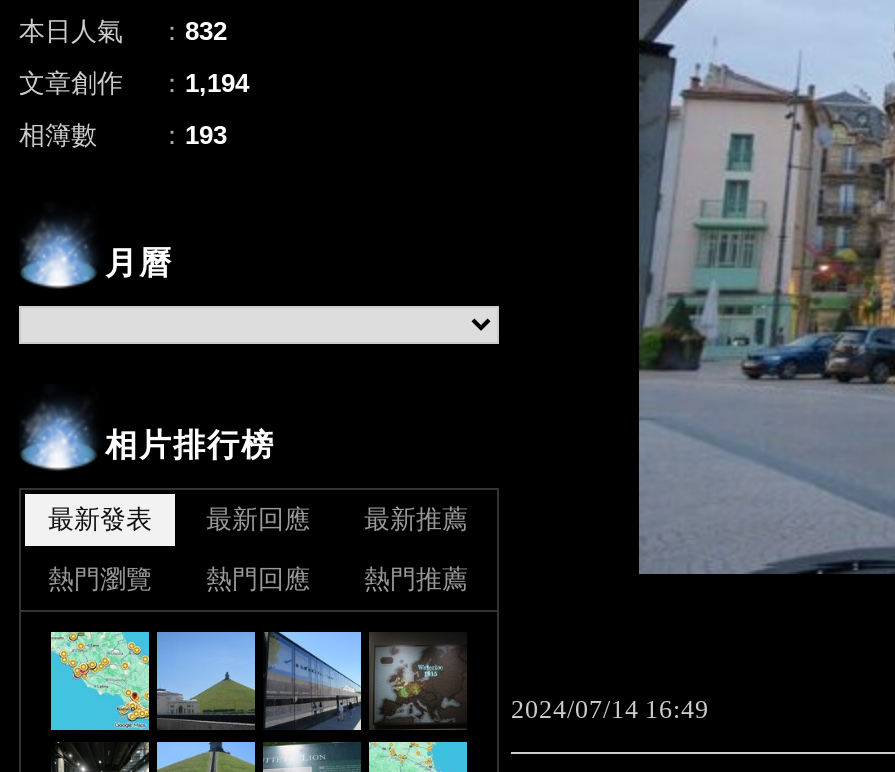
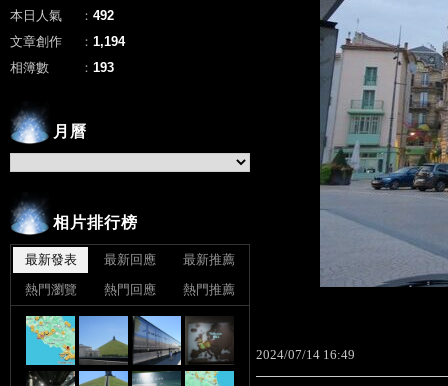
[19,16,227,46] 本日人氣 ：832 -> [10,8,114,23] 本日人氣 ：492

